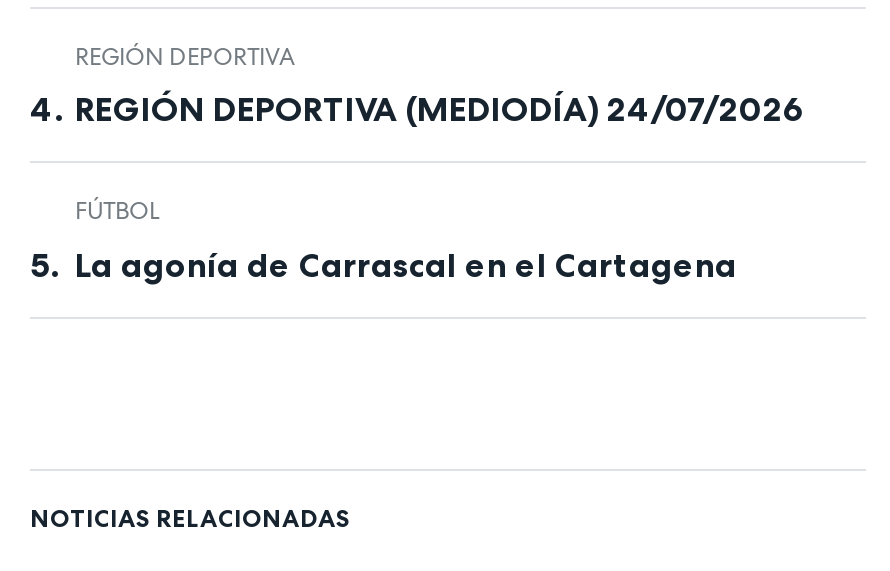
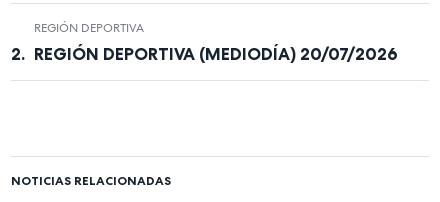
[75,90,805,285] REGIÓN DEPORTIVA (MEDIODÍA) 24/07/2026 | FÚTBOL | La agonía de Carrascal en el Cartagena -> [33,44,397,64] REGIÓN DEPORTIVA (MEDIODÍA) 20/07/2026

